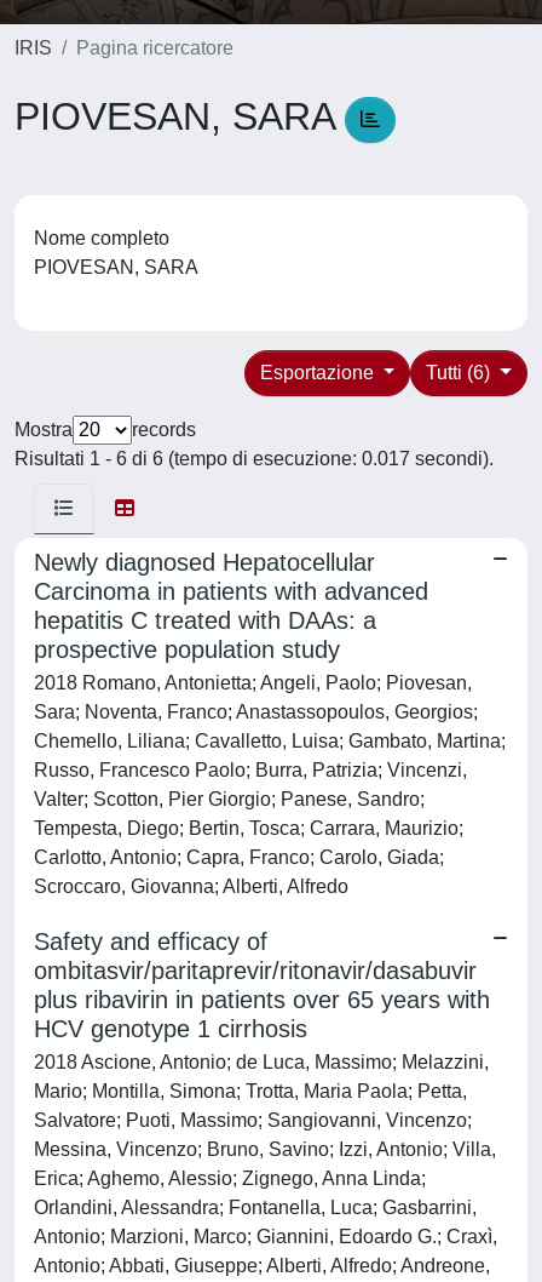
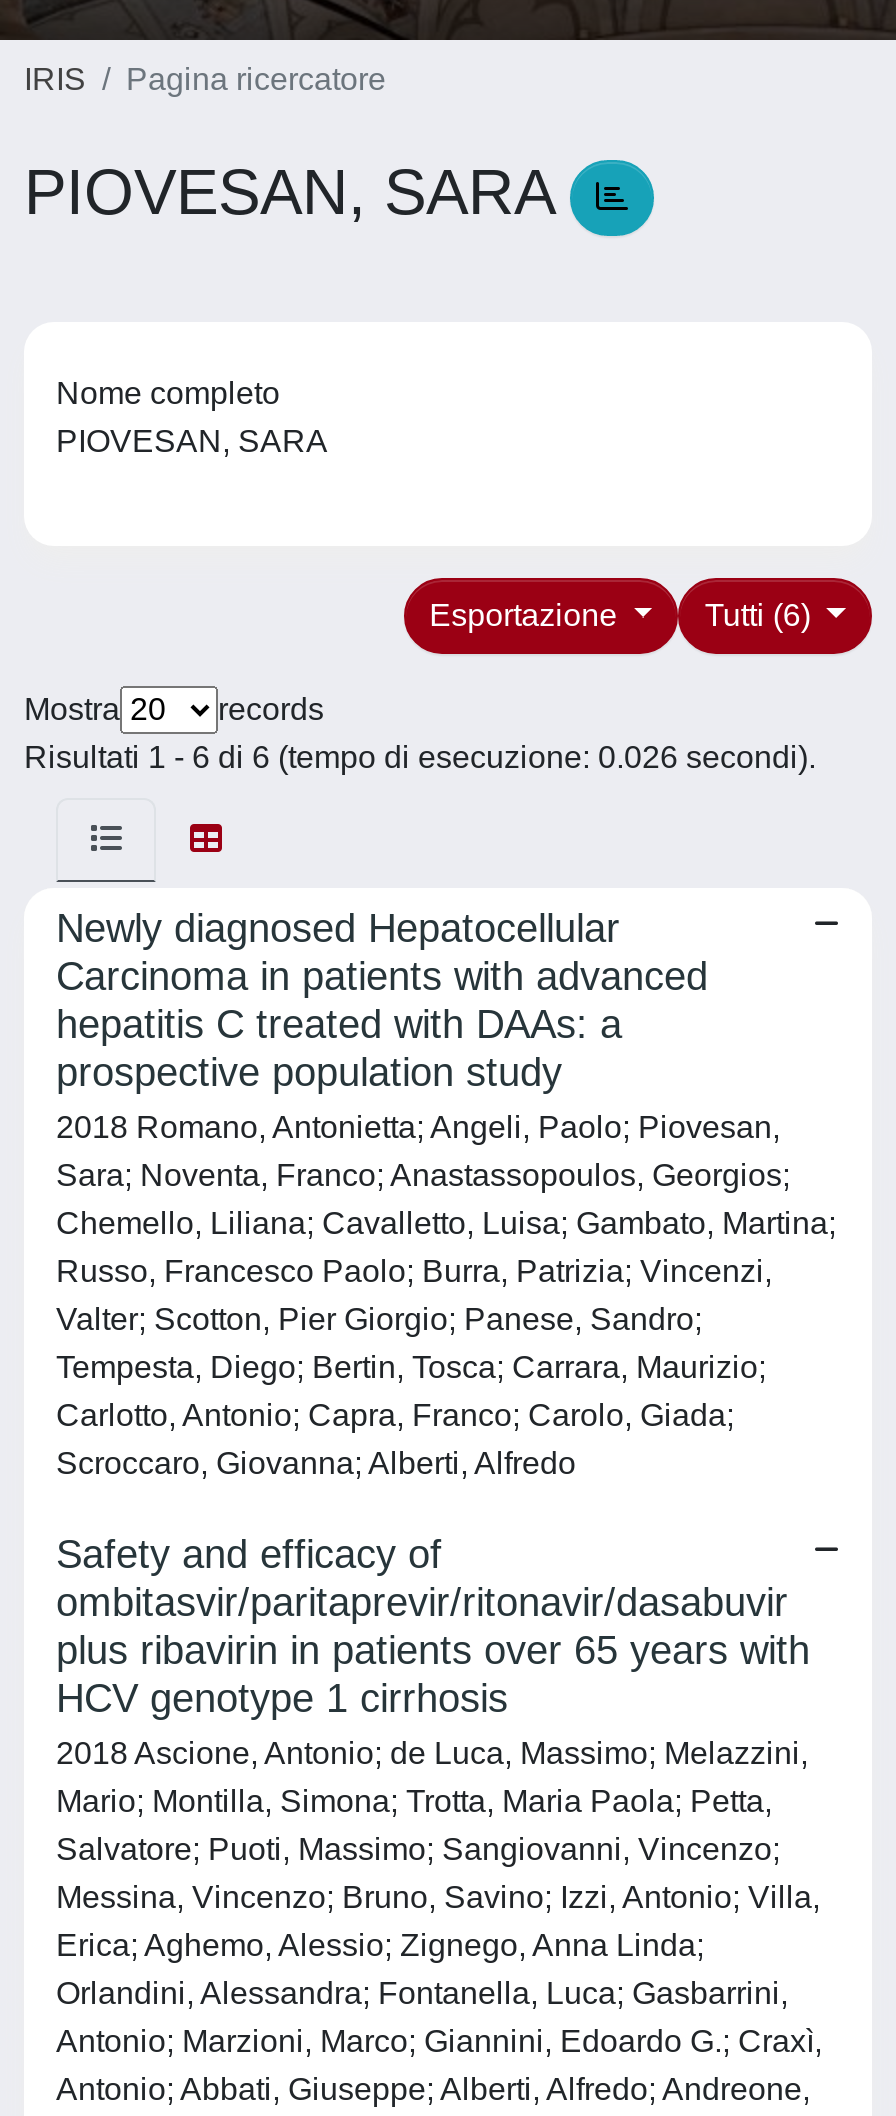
[15,448,494,469] Risultati 1 - 6 di 6 (tempo di esecuzione: 0.017 secondi). -> [24,740,816,774] Risultati 1 - 6 di 6 (tempo di esecuzione: 0.026 secondi).

